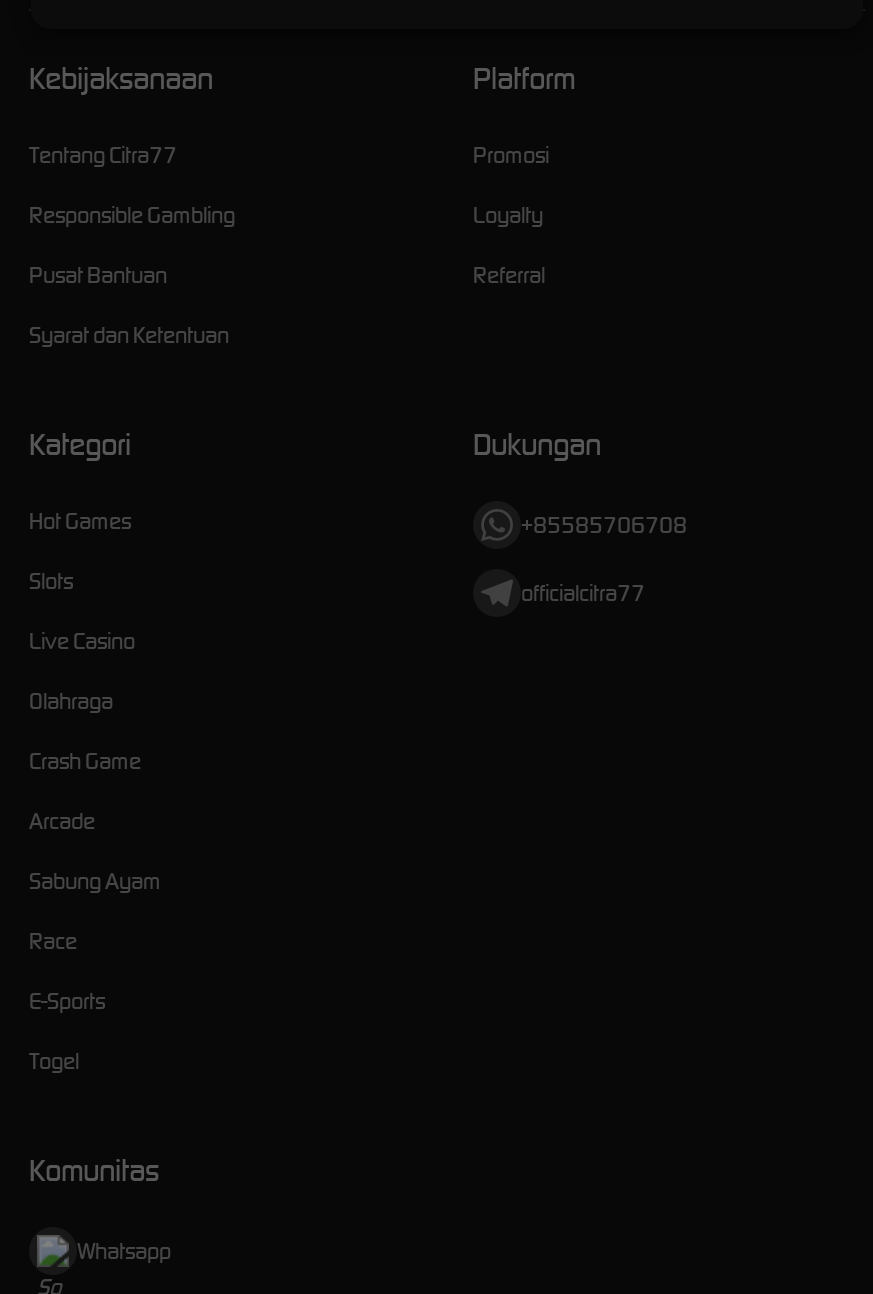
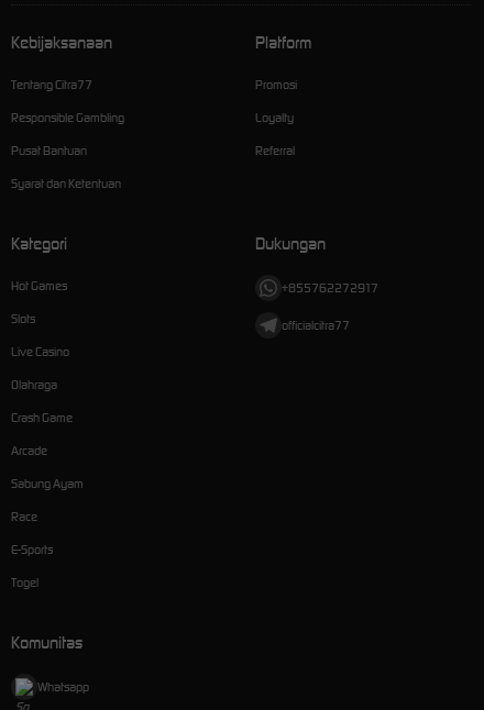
[521,511,687,539] +85585706708 -> [282,280,378,295] +855762272917

